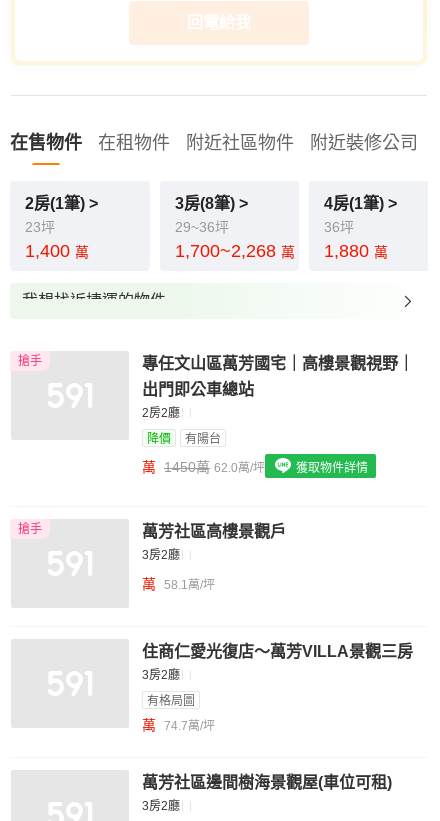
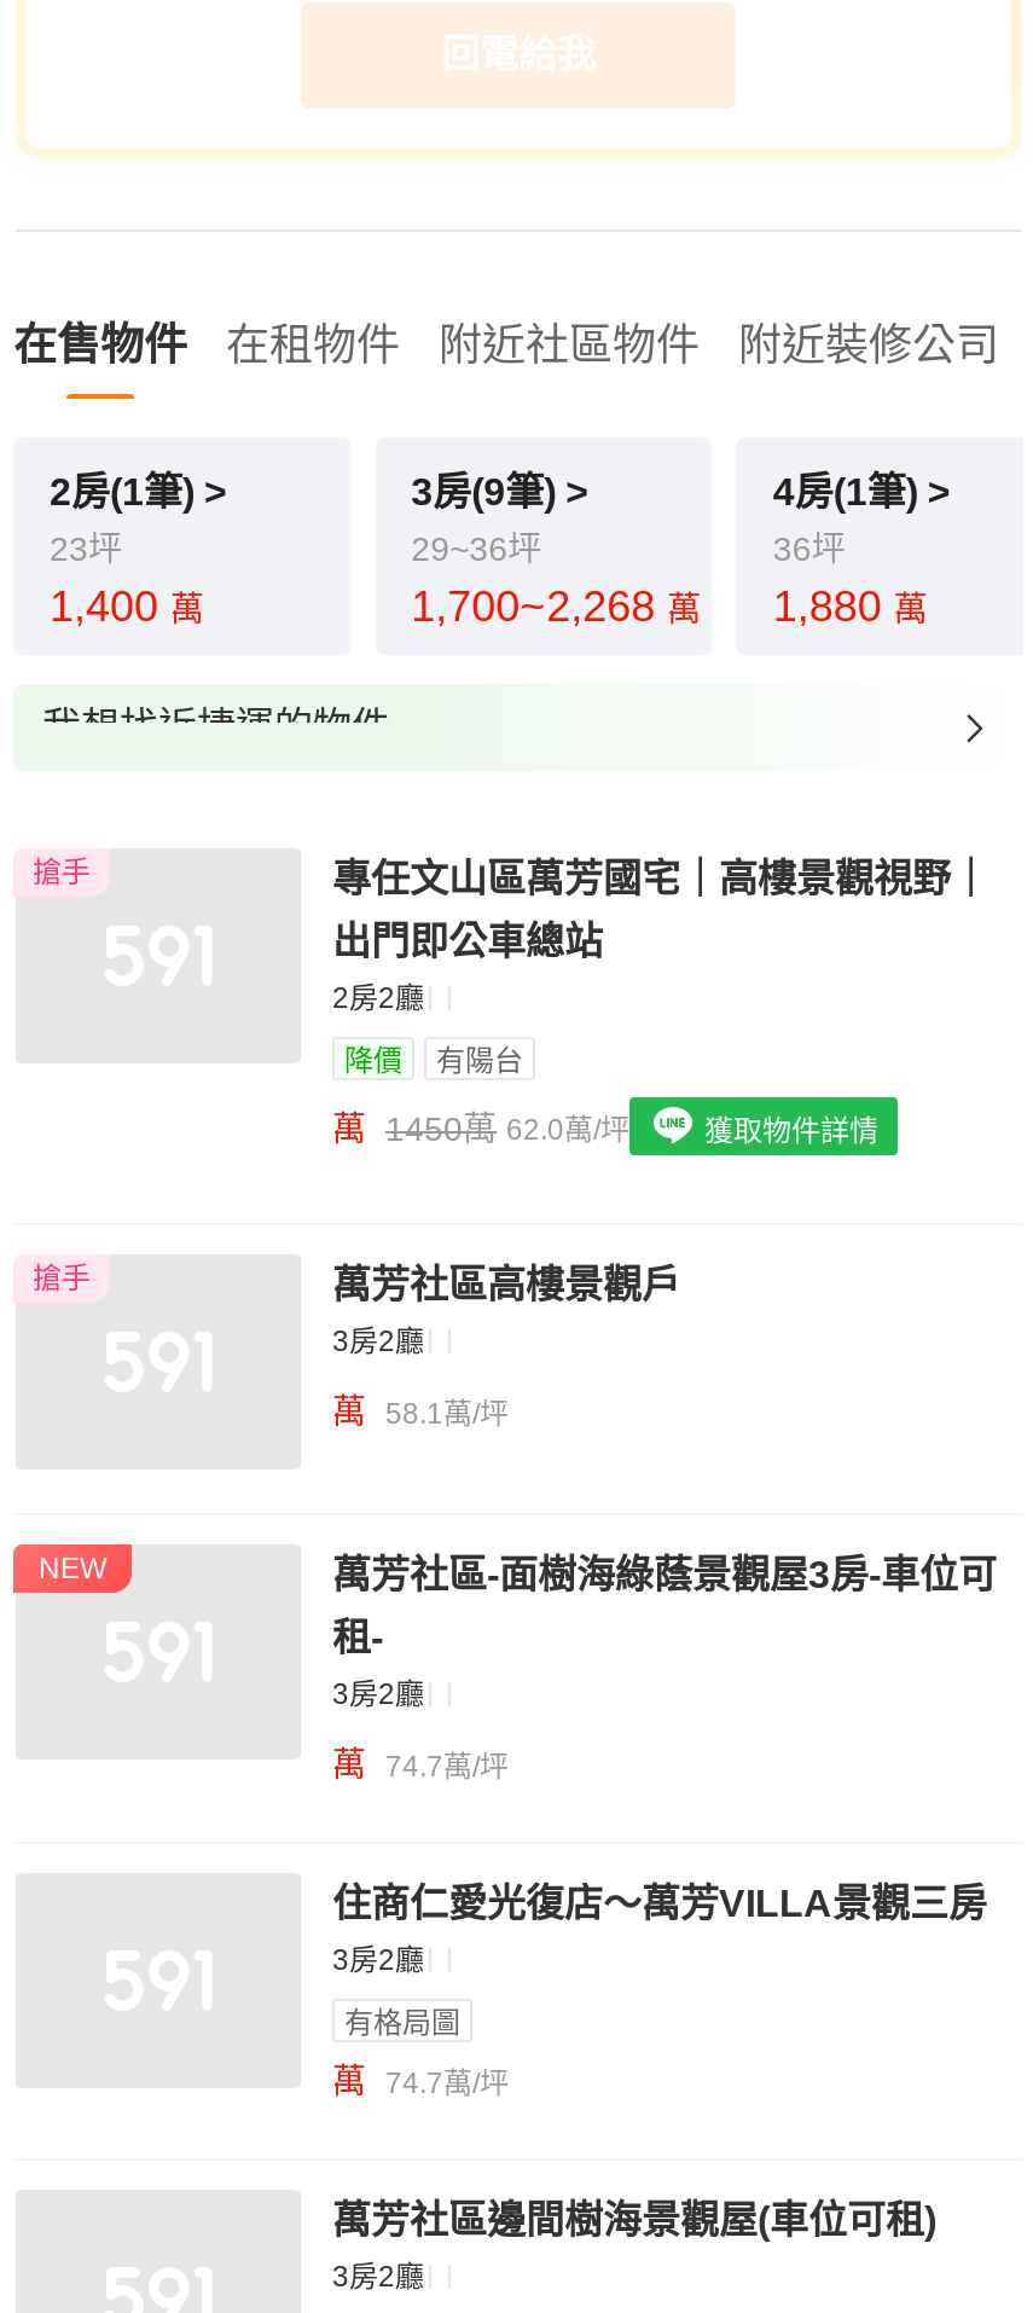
[175,195,248,212] 3房(8筆) > -> [411,471,588,512] 3房(9筆) >
none -> [39,1552,997,1784] NEW | 萬芳社區-面樹海綠蔭景觀屋3房-車位可 | 租- | 3房2廳 | 萬 74.7萬/坪

